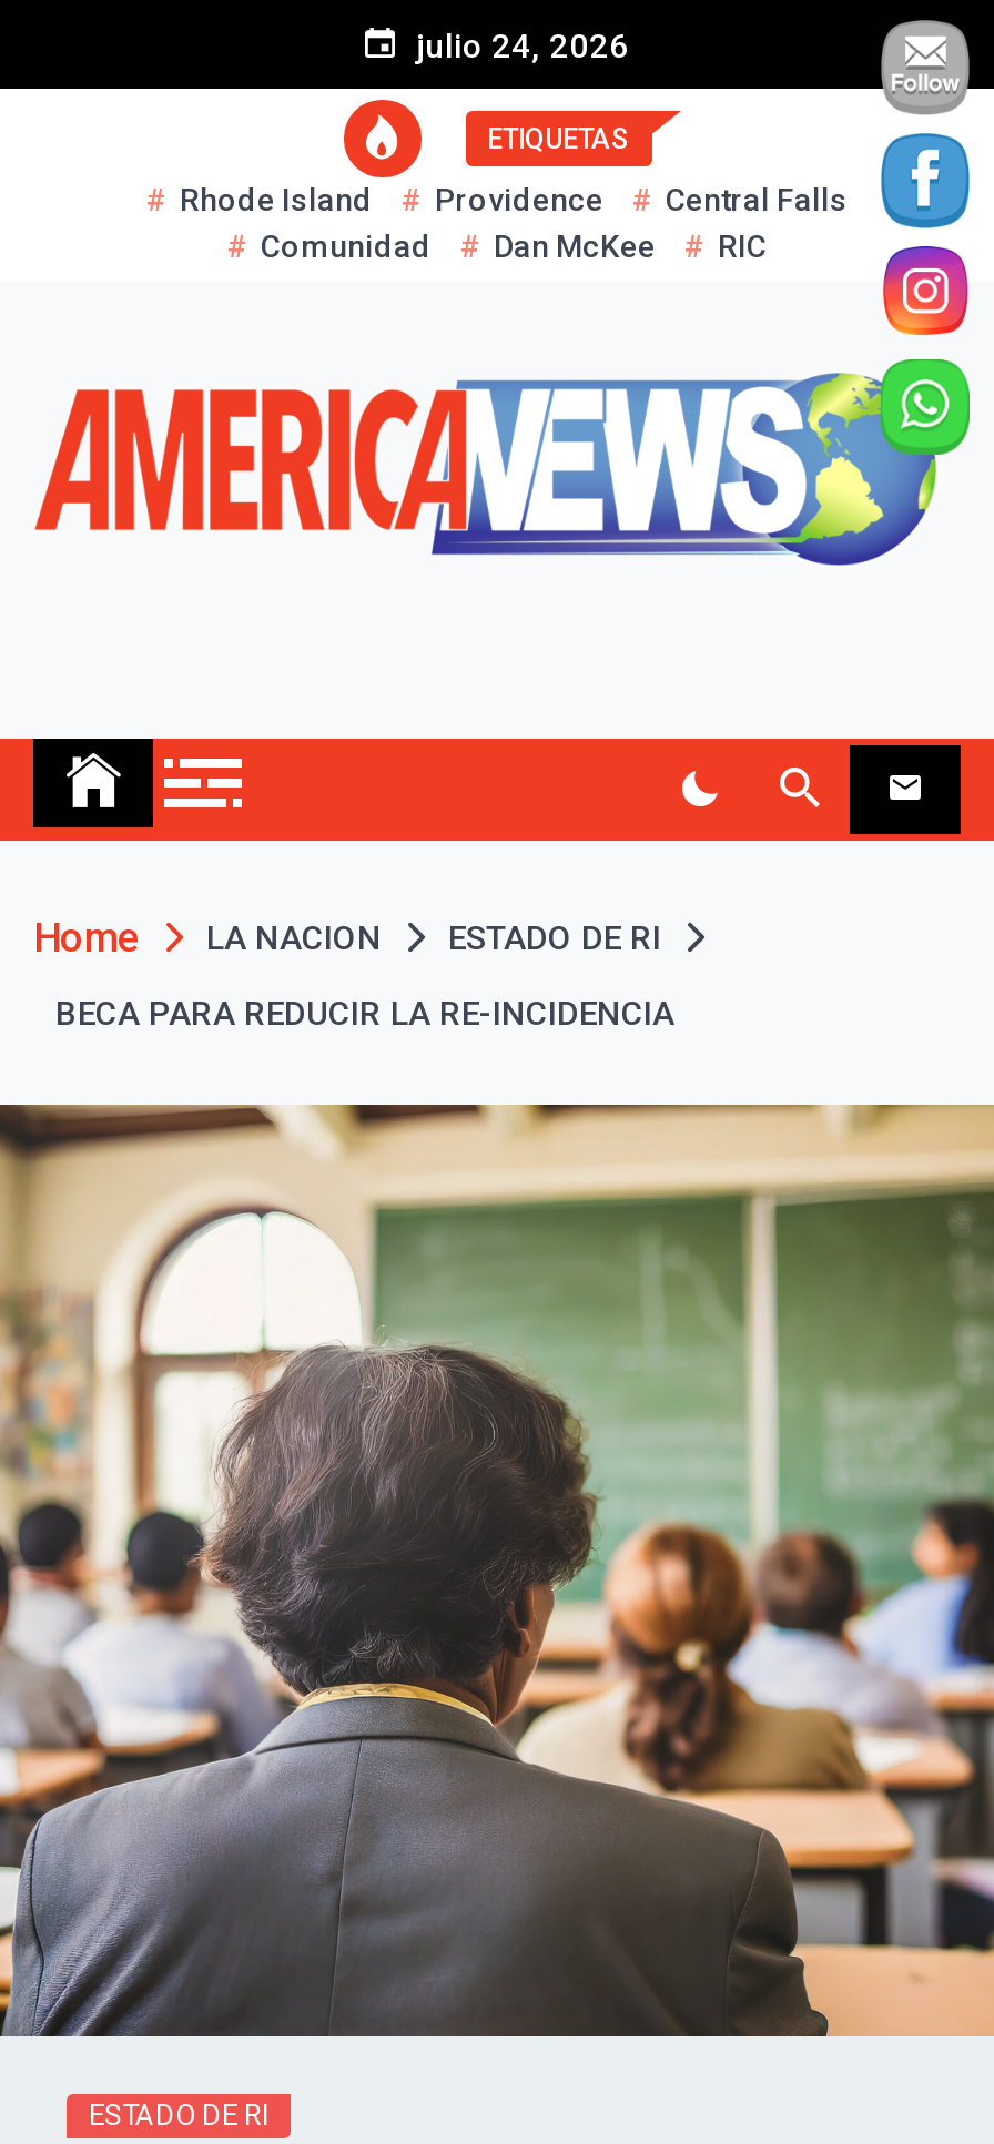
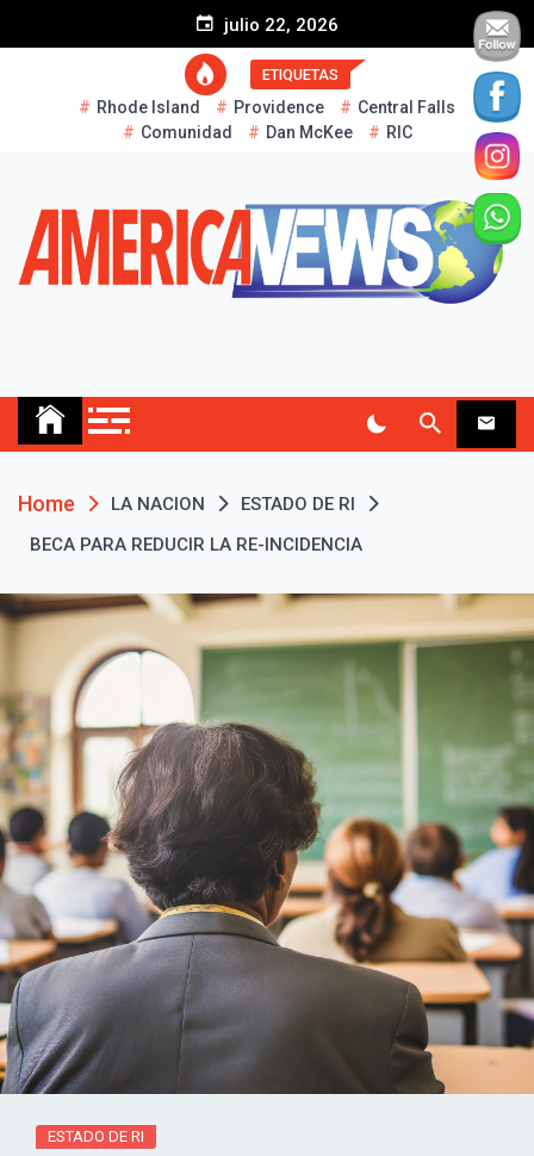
[407,27,629,67] julio 24, 2026 -> [219,14,338,36] julio 22, 2026

